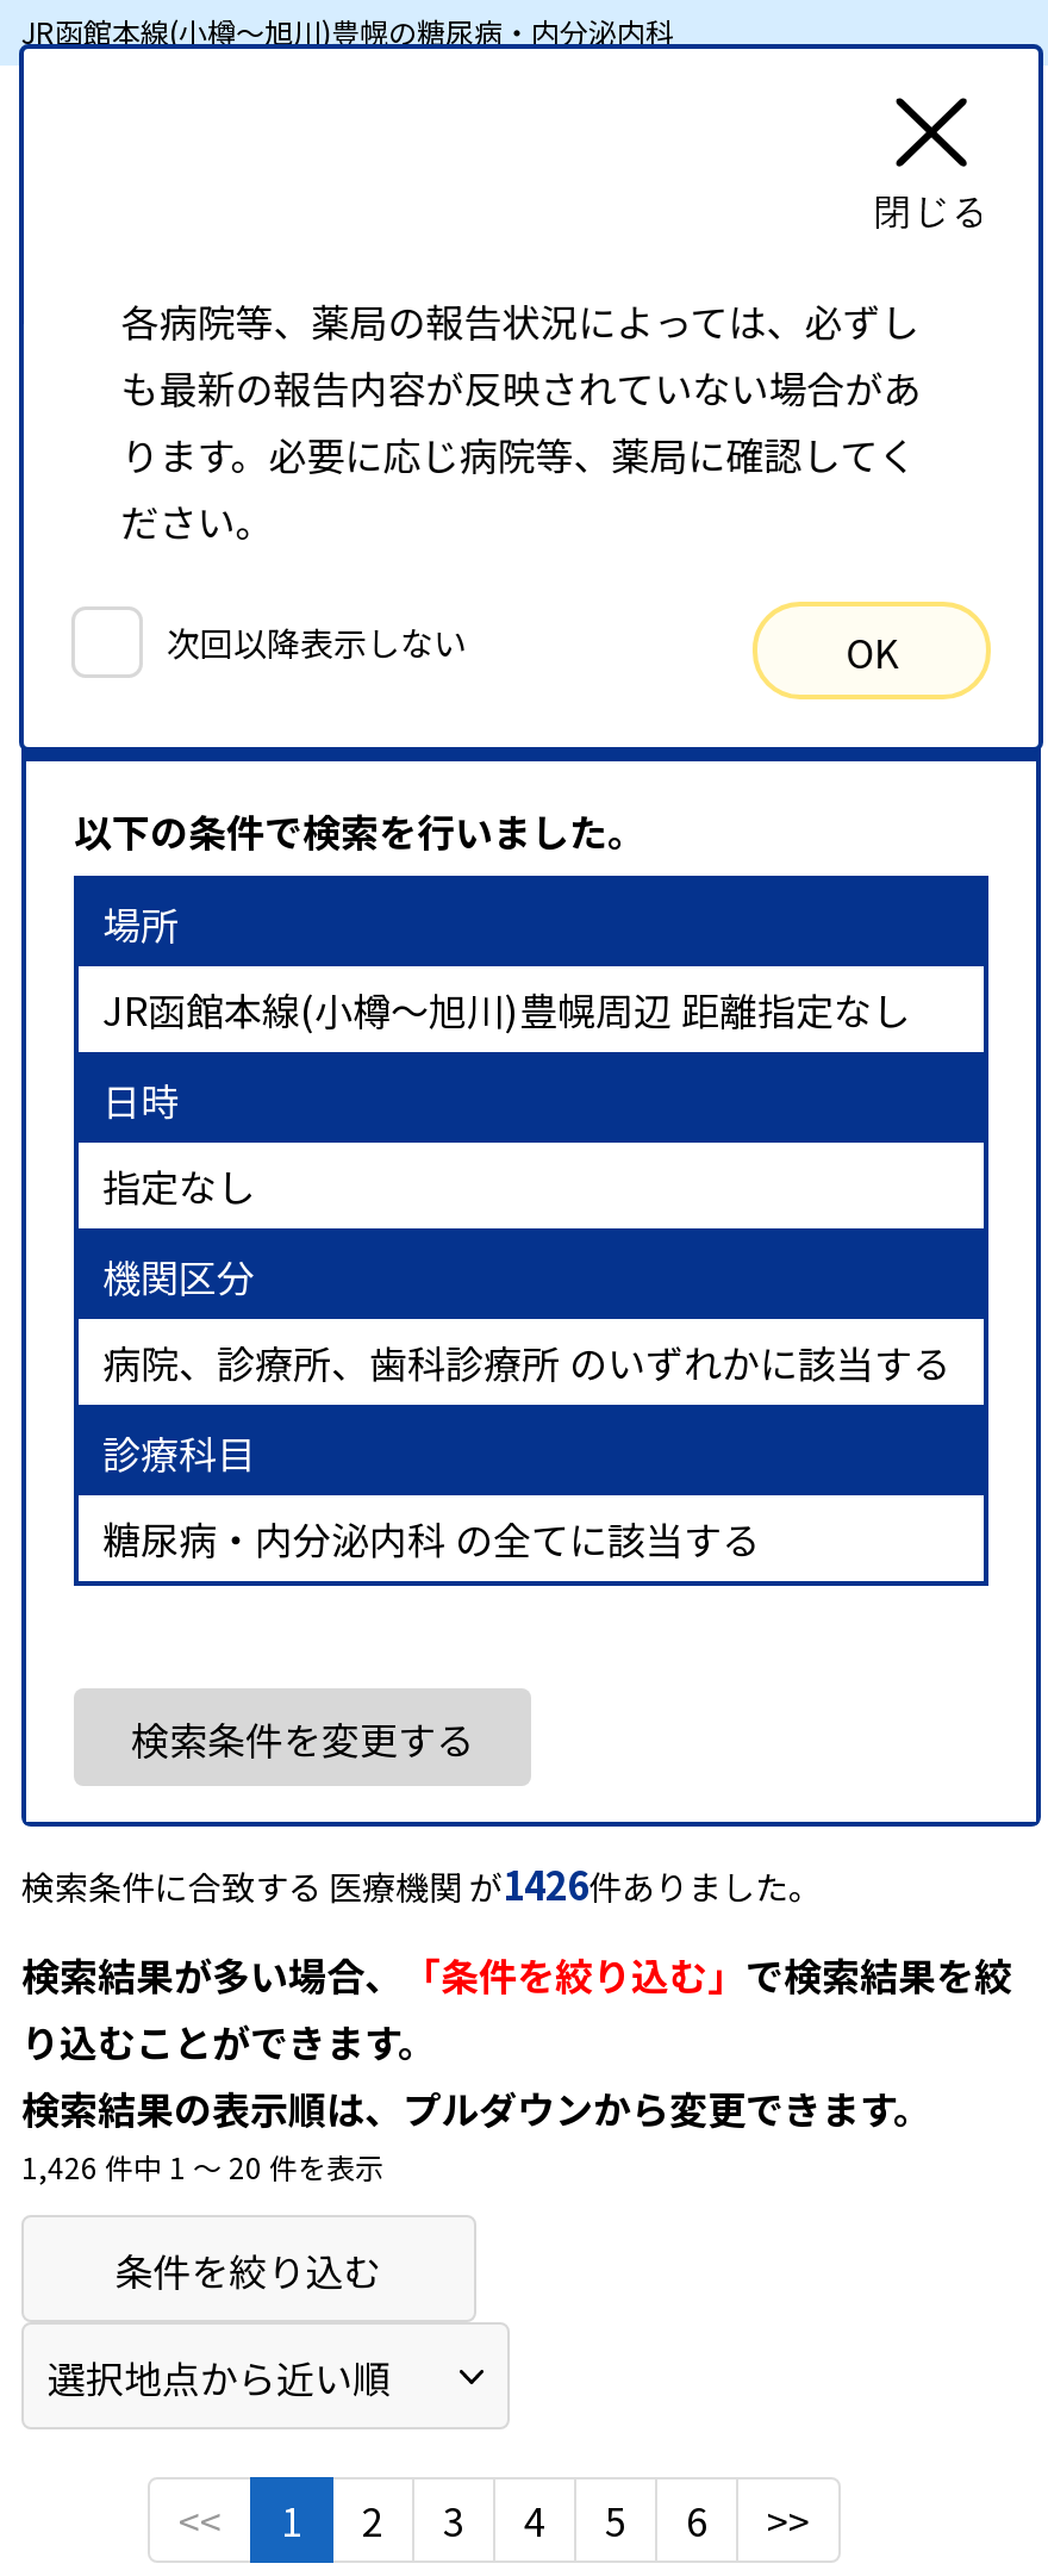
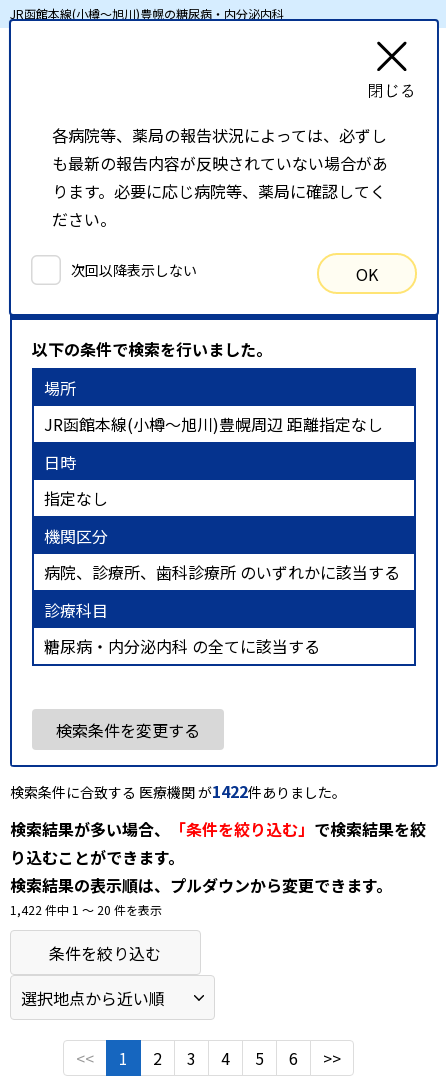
[21,1854,822,1912] 検索条件に合致する 医療機関 が1426件ありました。 -> [10,779,346,803] 検索条件に合致する 医療機関 が1422件ありました。
[21,2145,383,2186] 1,426 件中 1 〜 20 件を表示 -> [10,901,162,918] 1,422 件中 1 〜 20 件を表示

